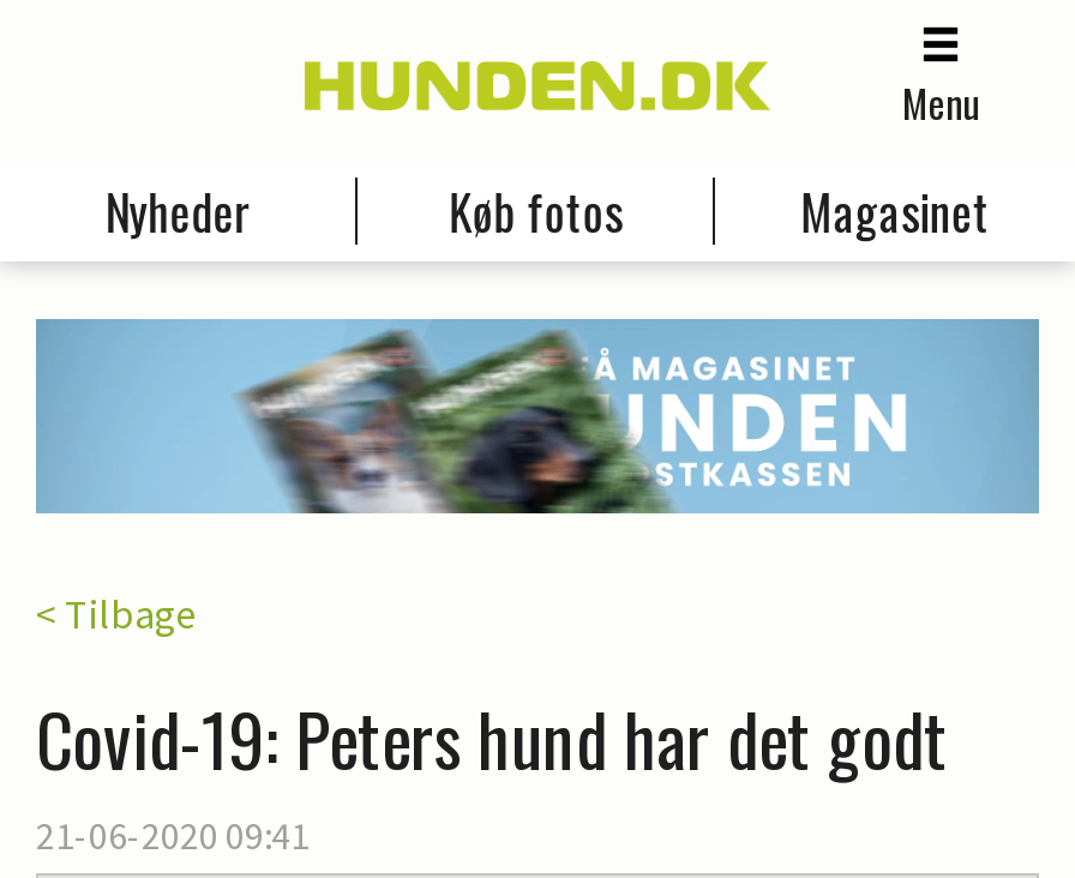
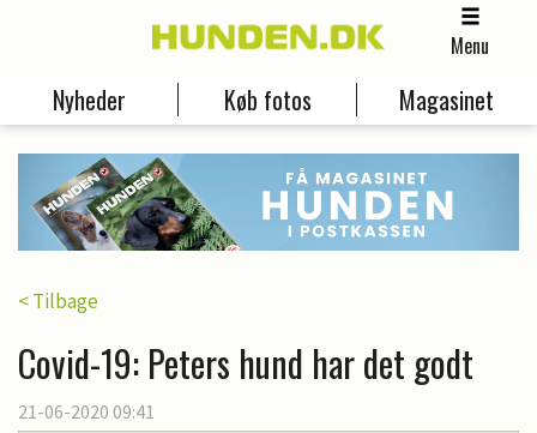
[67,329,674,516] [image] -> [32,157,336,252] [image]

